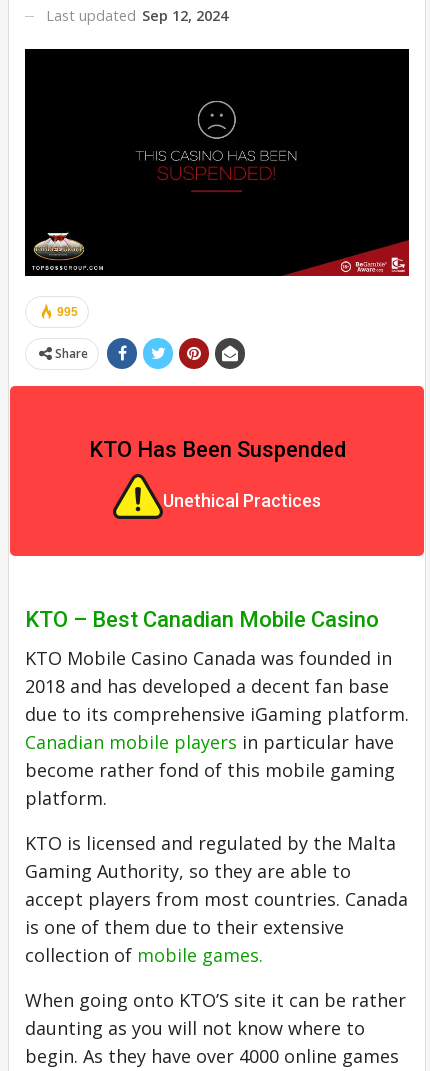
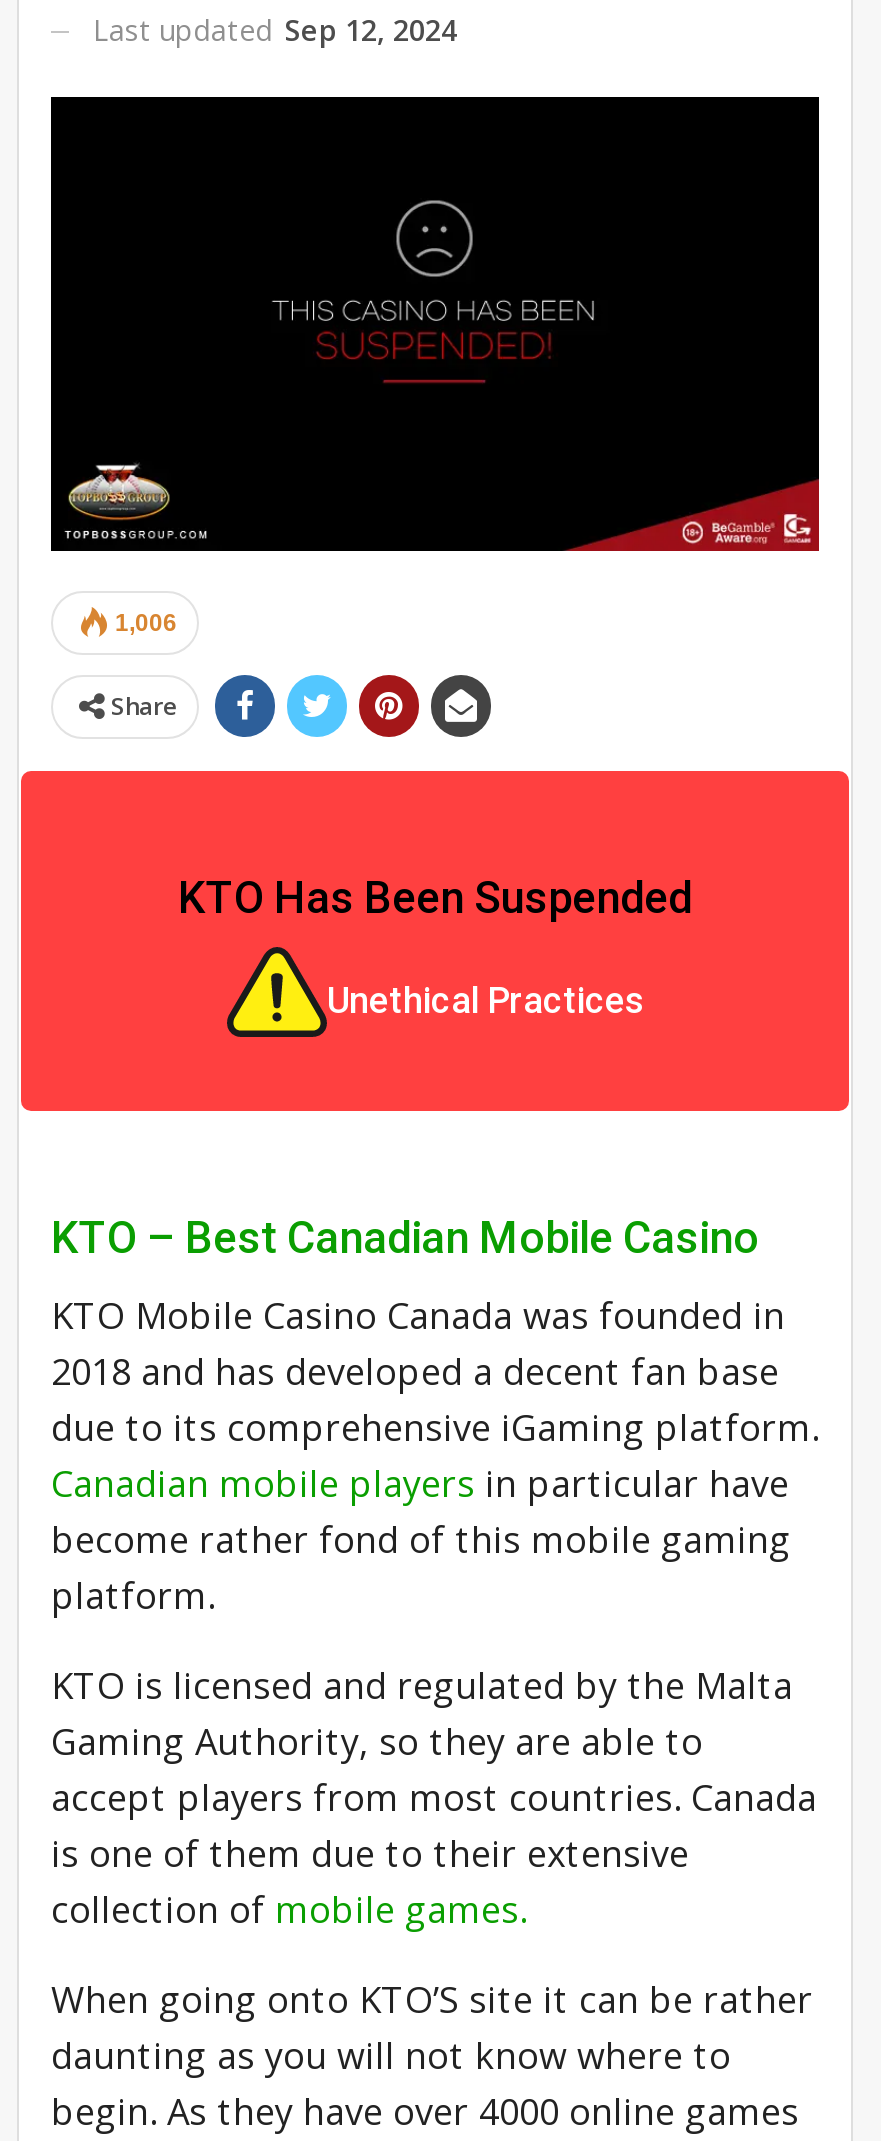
[57,305,78,319] 995 -> [115,609,177,637] 1,006

